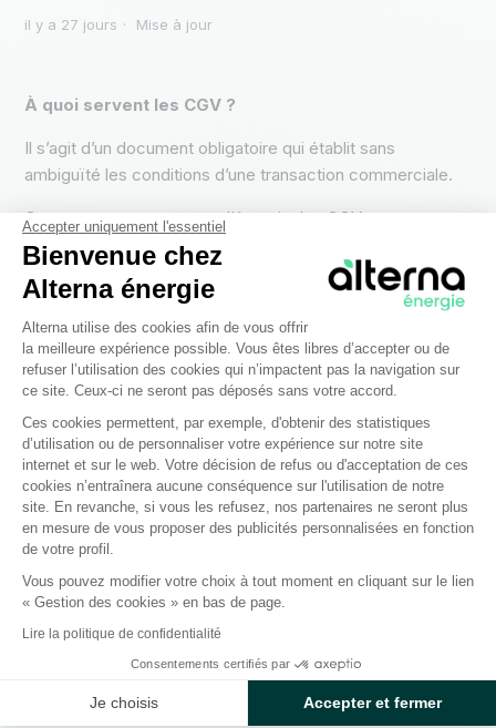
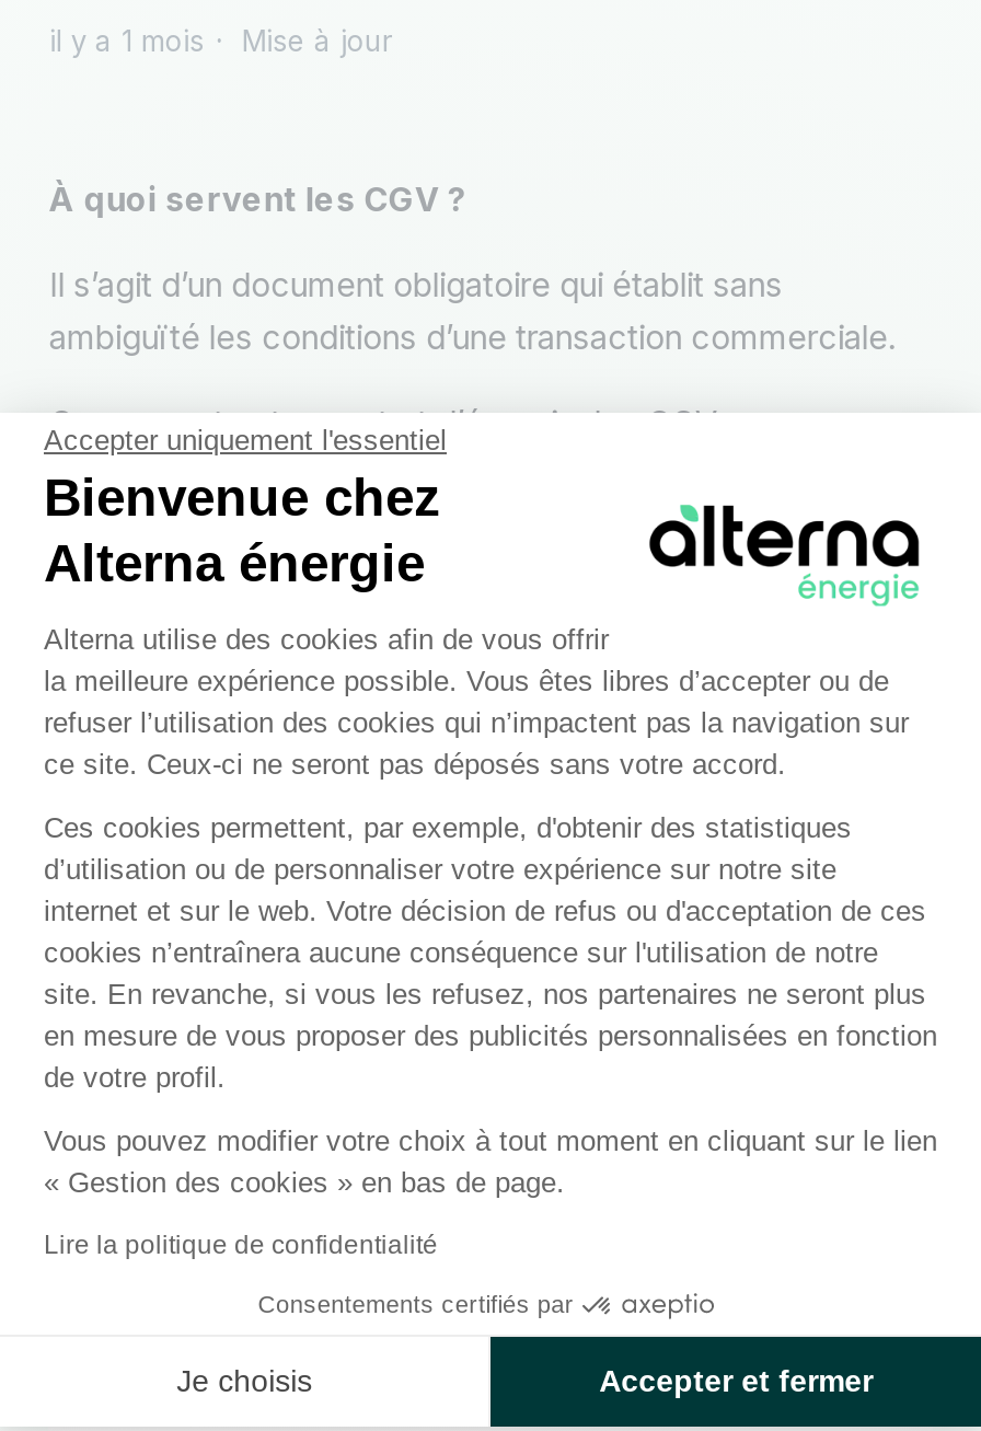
[25,16,213,34] il y a 27 jours Mise à jour -> [49,24,393,59] il y a 1 mois Mise à jour

